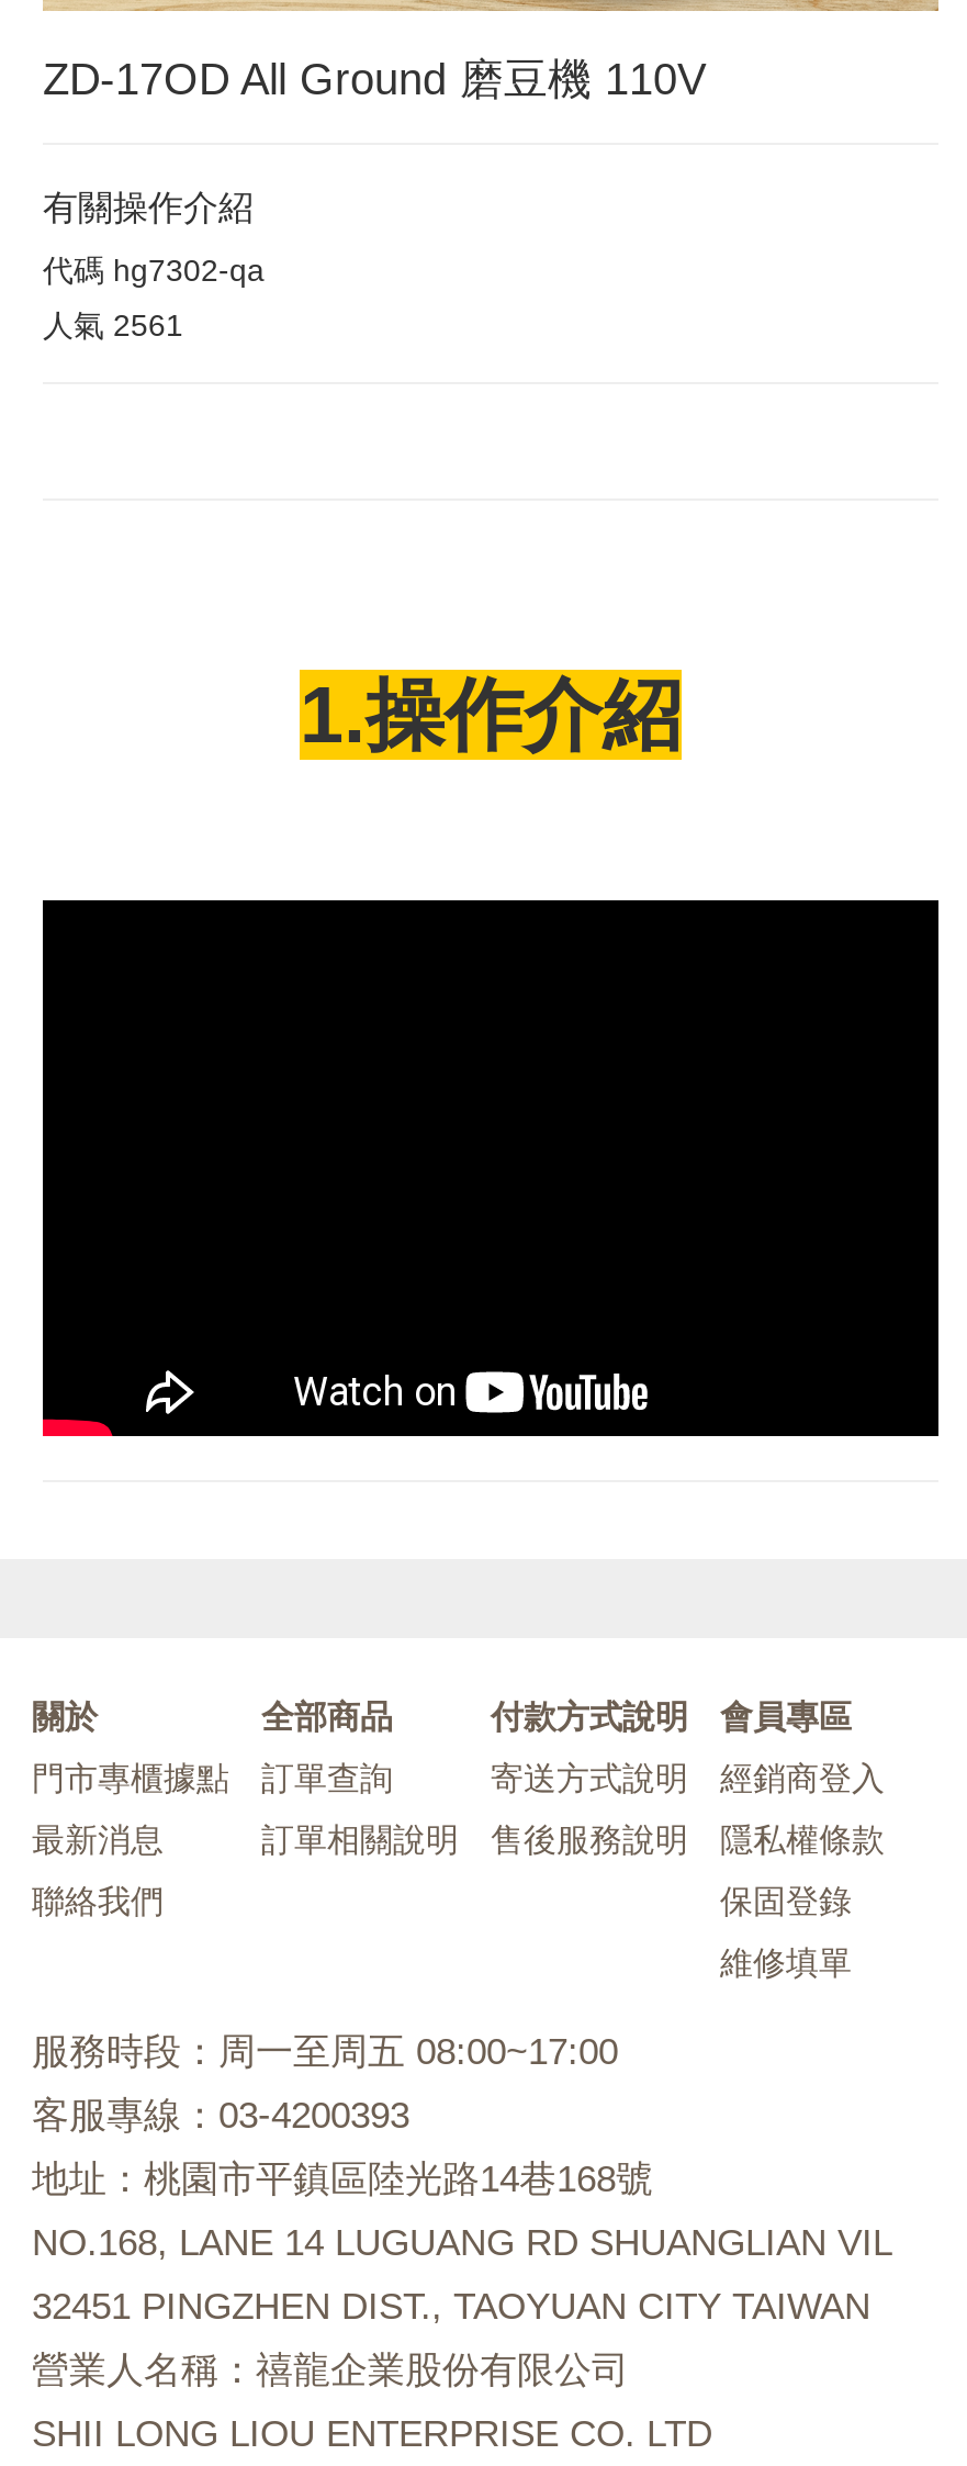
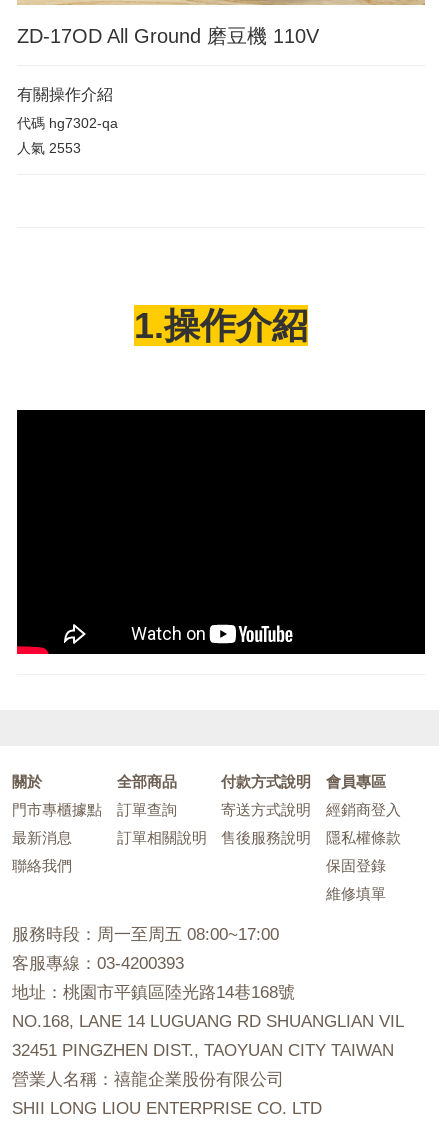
[43,307,183,343] 人氣2561 -> [17,140,81,156] 人氣2553

